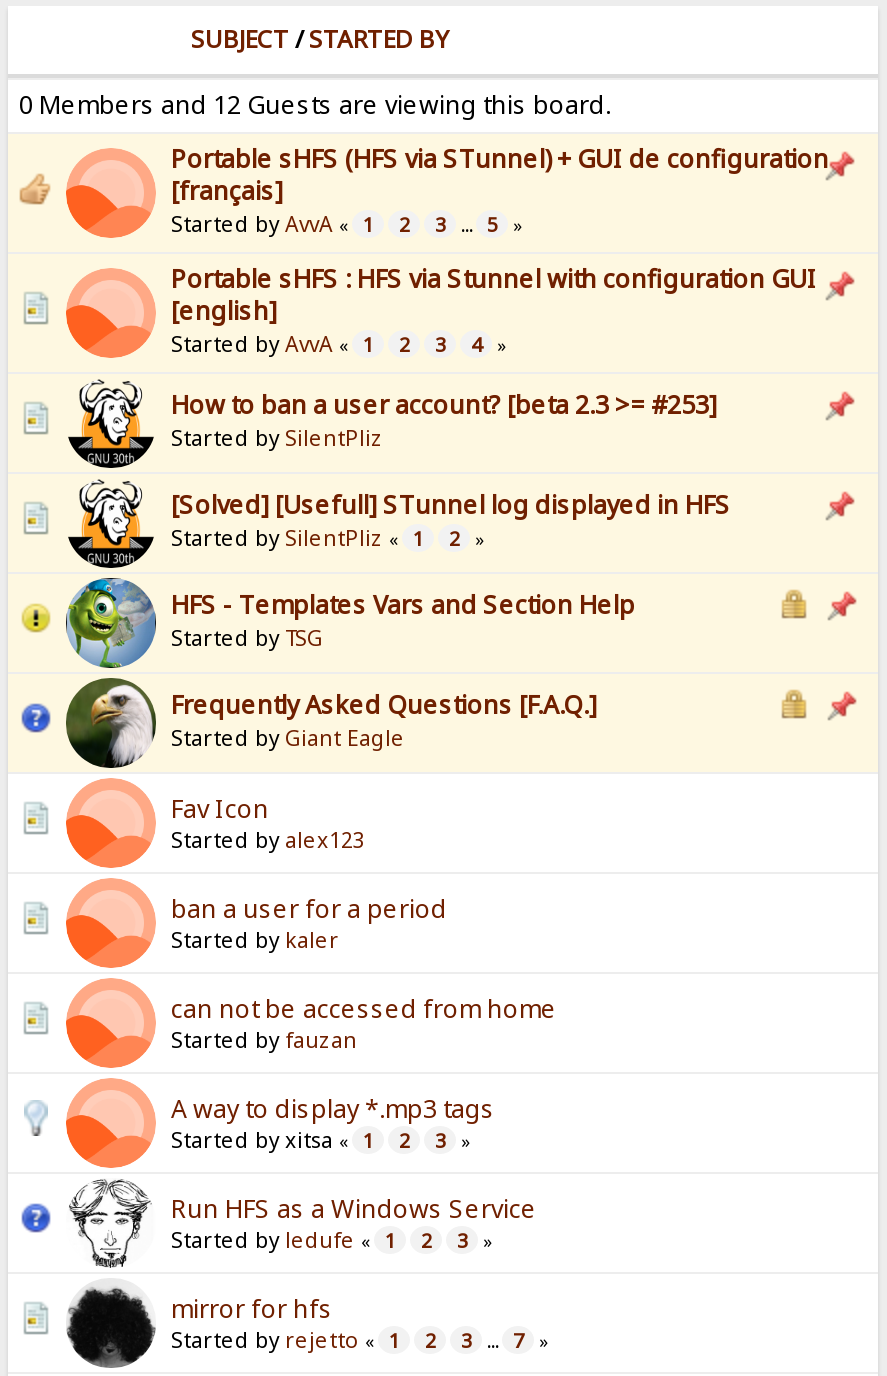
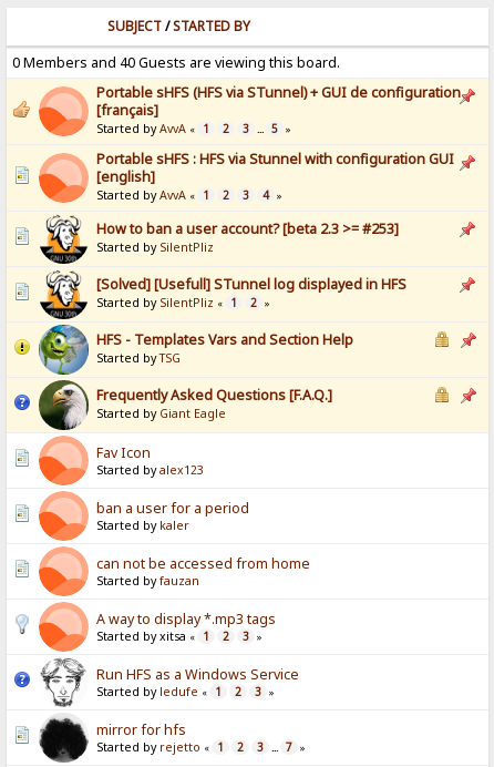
[19,89,611,123] 0 Members and 12 Guests are viewing this board. -> [13,54,341,73] 0 Members and 40 Guests are viewing this board.

